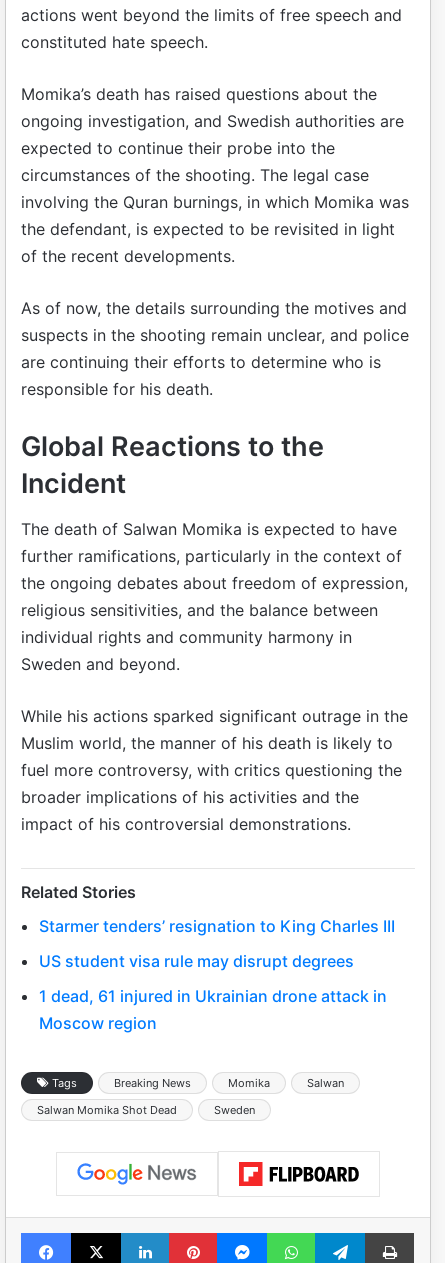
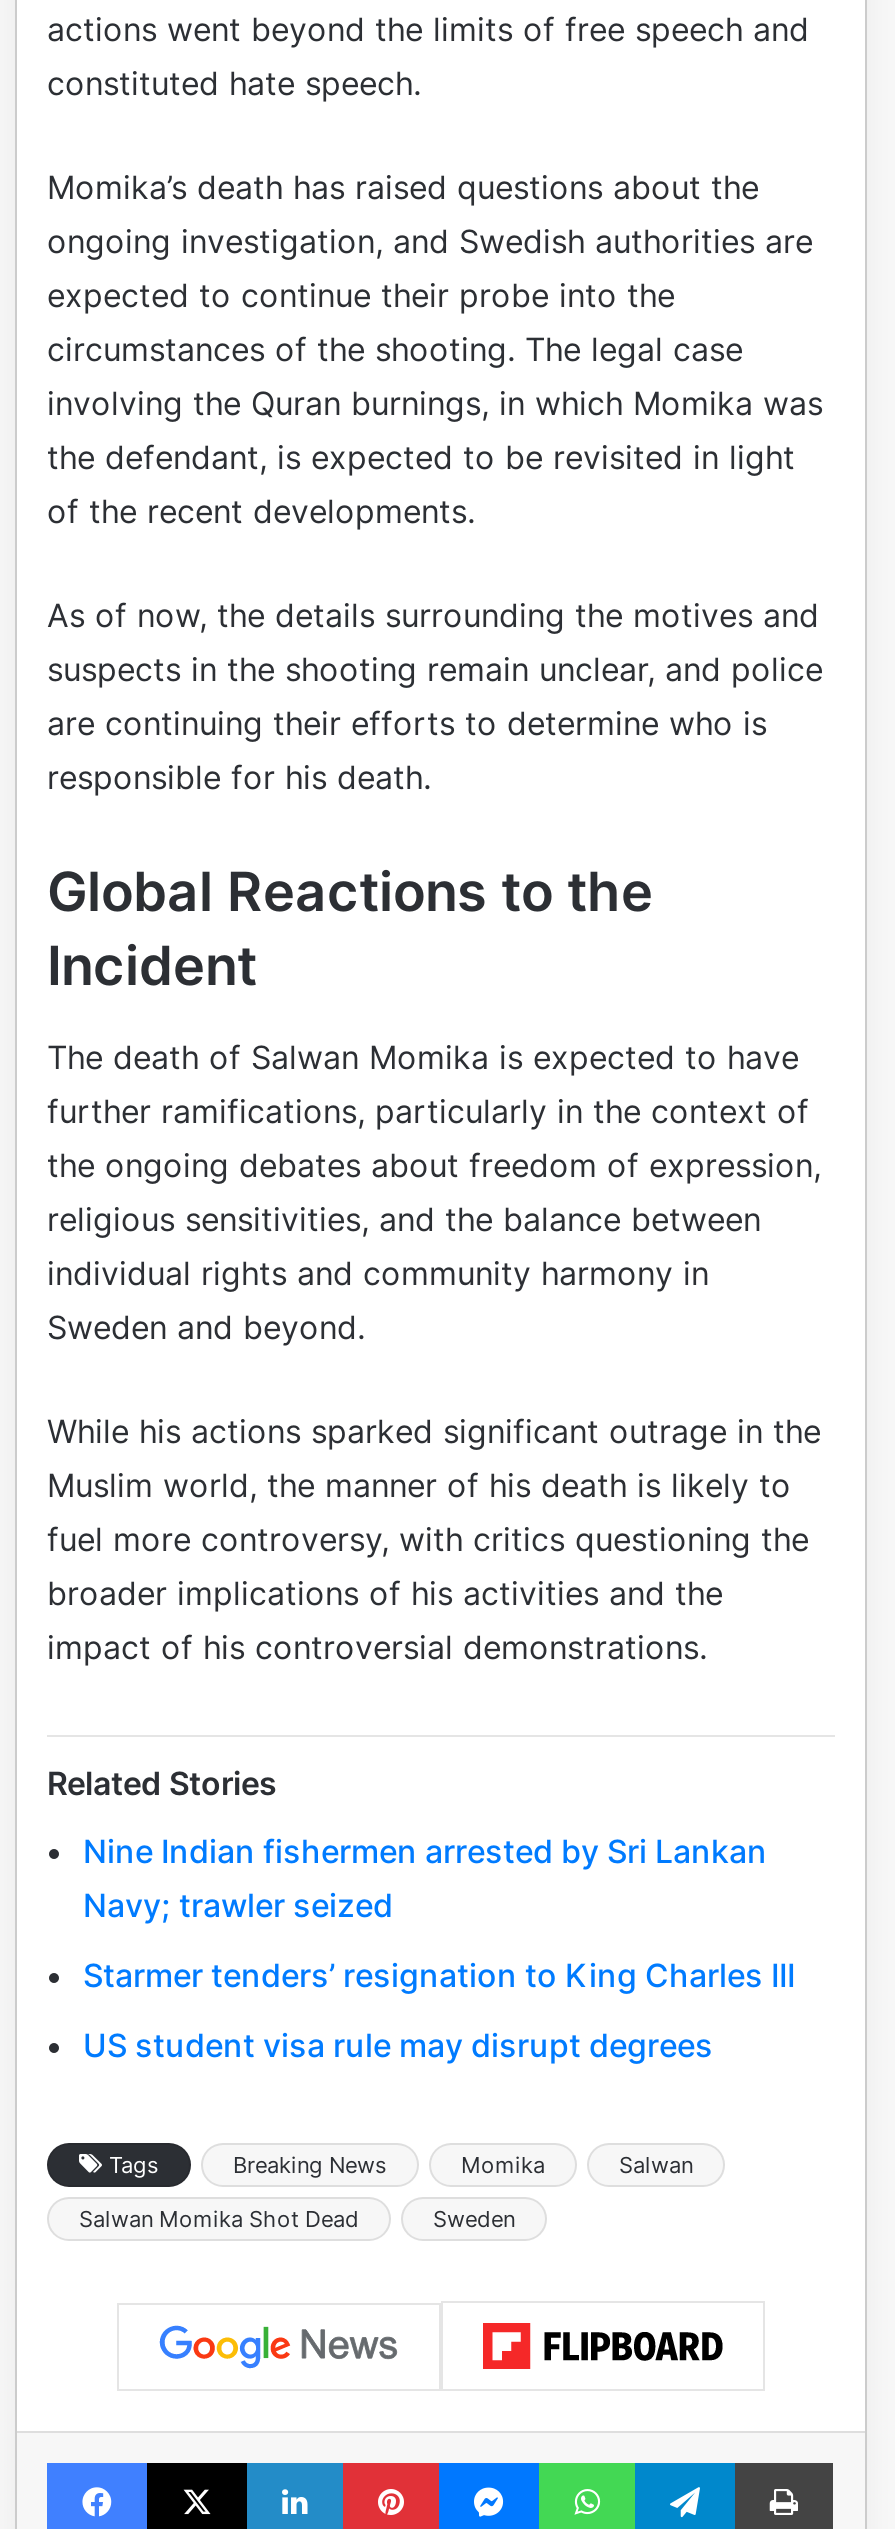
none -> [83,1831,767,1925] Nine Indian fishermen arrested by Sri Lankan | Navy; trawler seized
moved [39,916,395,971] -> [83,1955,795,2065]: Starmer tenders’ resignation to King Charles III | US student visa rule may disrupt degrees
[39,986,387,1033] 1 dead, 61 injured in Ukrainian drone attack in | Moscow region -> none

